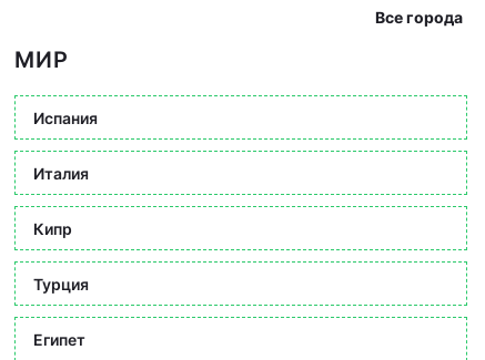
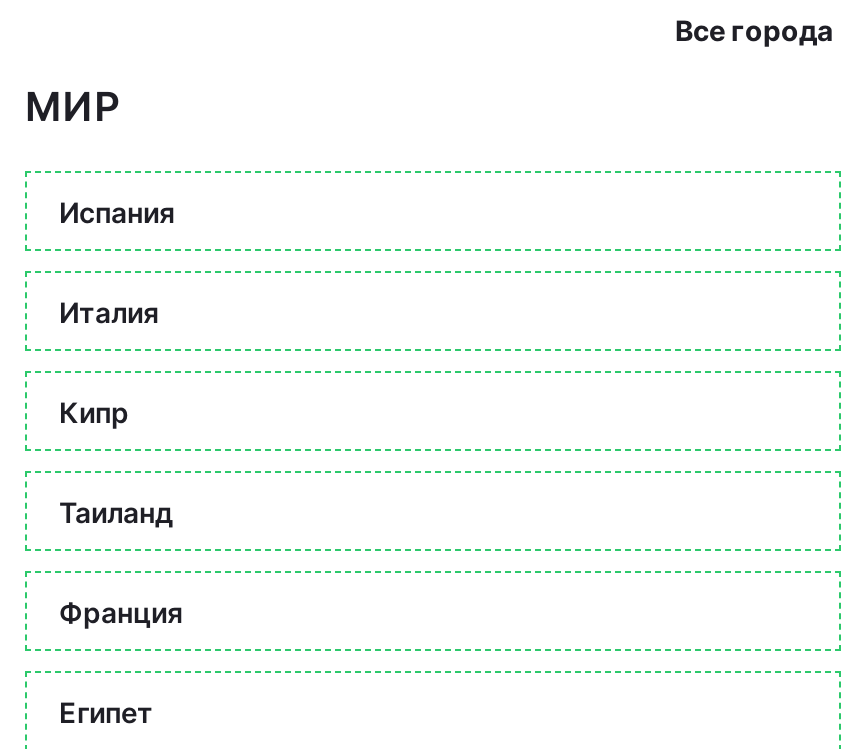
[33,274,89,293] Турция -> [59,494,183,628] Таиланд | Франция

